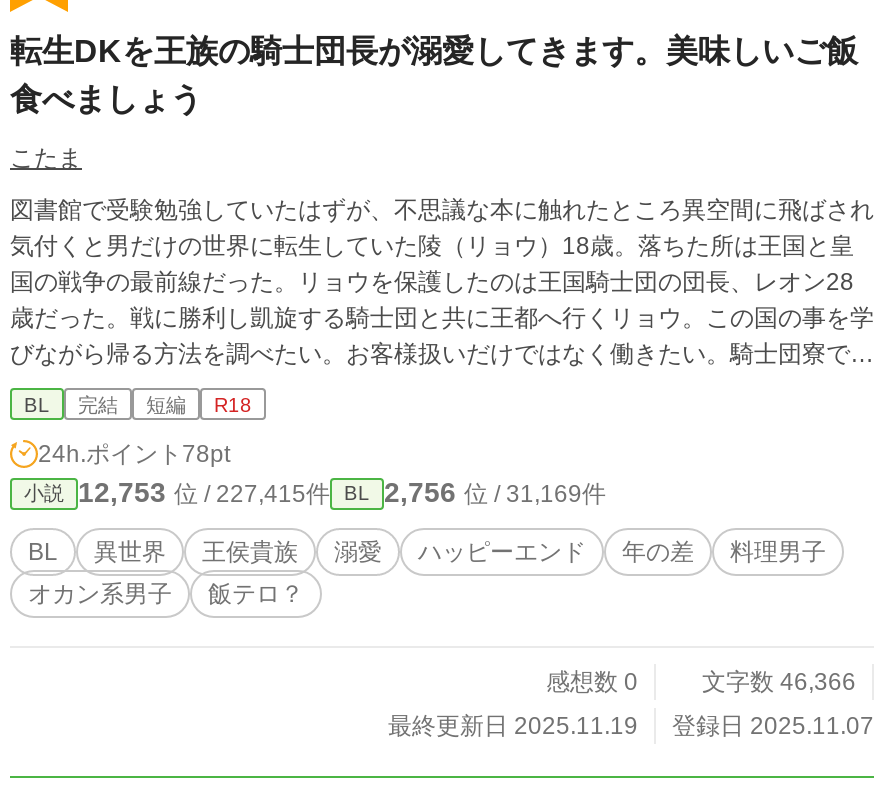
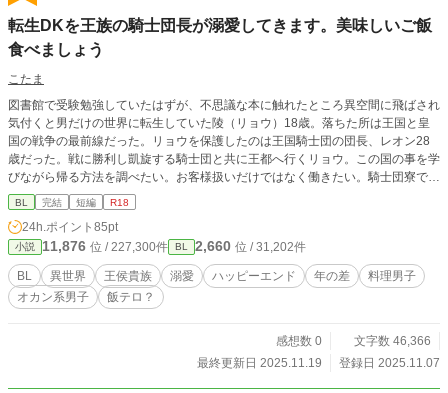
[38,440,230,468] 24h.ポイント78pt -> [22,220,118,234] 24h.ポイント85pt
[78,476,330,508] 12,753位 / 227,415件 -> [42,238,168,254] 11,876位 / 227,300件
[384,476,606,508] 2,756位 / 31,169件 -> [195,238,306,254] 2,660位 / 31,202件

